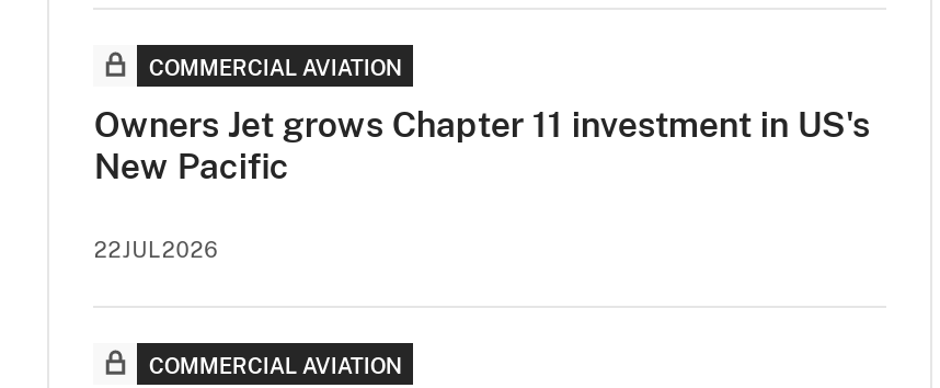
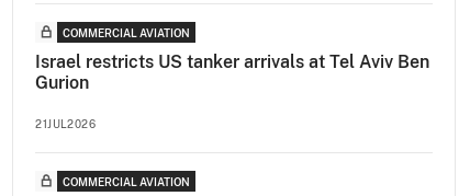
[94,104,870,187] Owners Jet grows Chapter 11 investment in US's | New Pacific -> [36,51,430,93] Israel restricts US tanker arrivals at Tel Aviv Ben | Gurion
[94,235,218,262] 22JUL2026 -> [36,117,96,130] 21JUL2026

